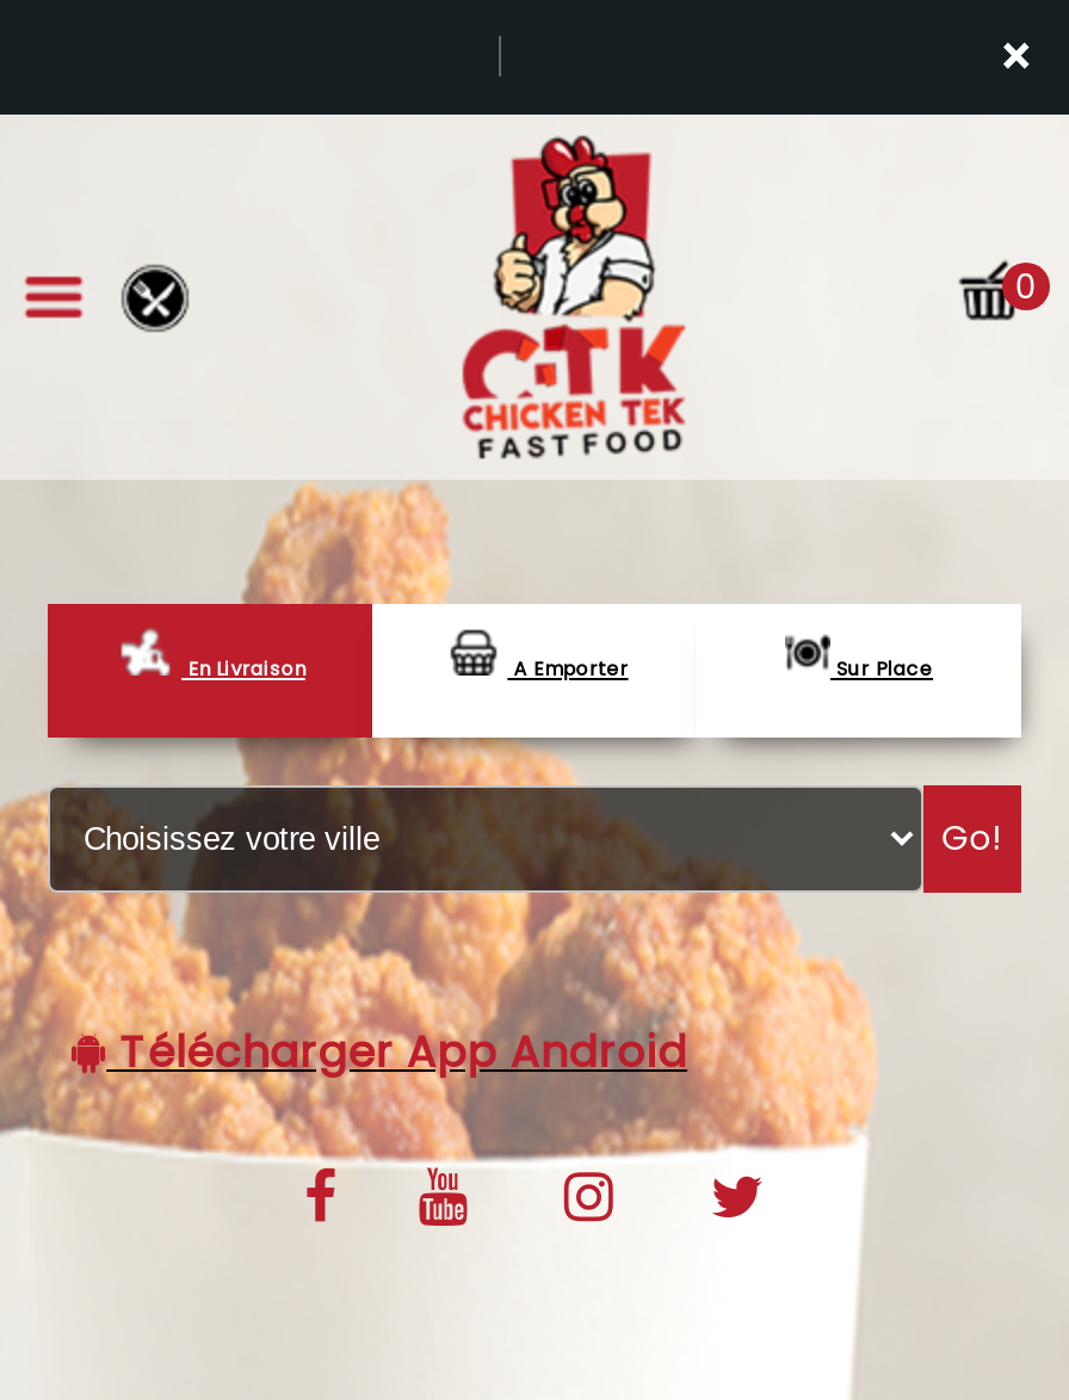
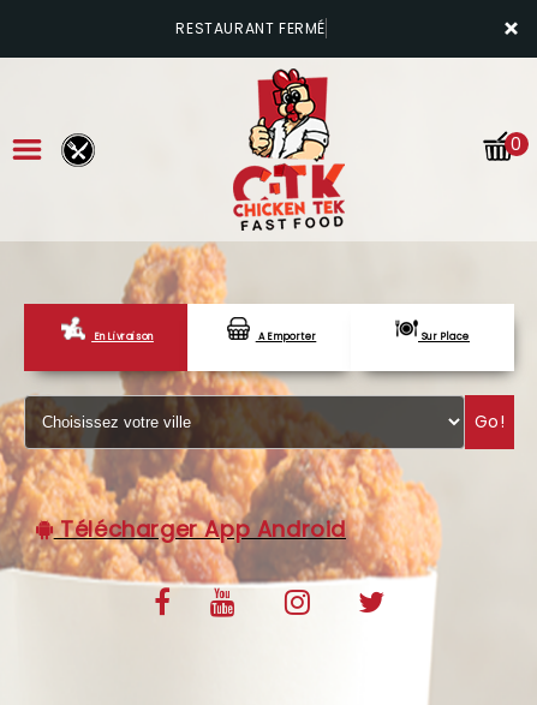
none -> [191,18,310,38] RESTAURANT FE

